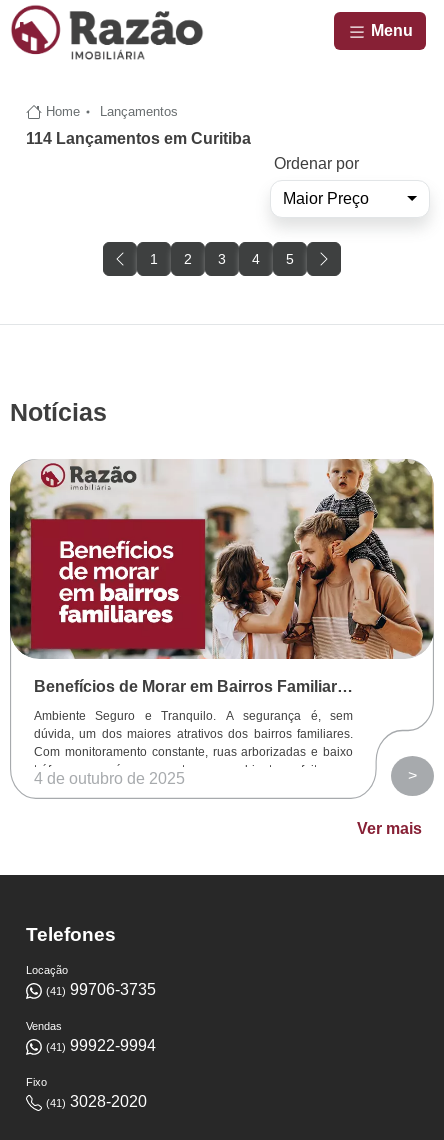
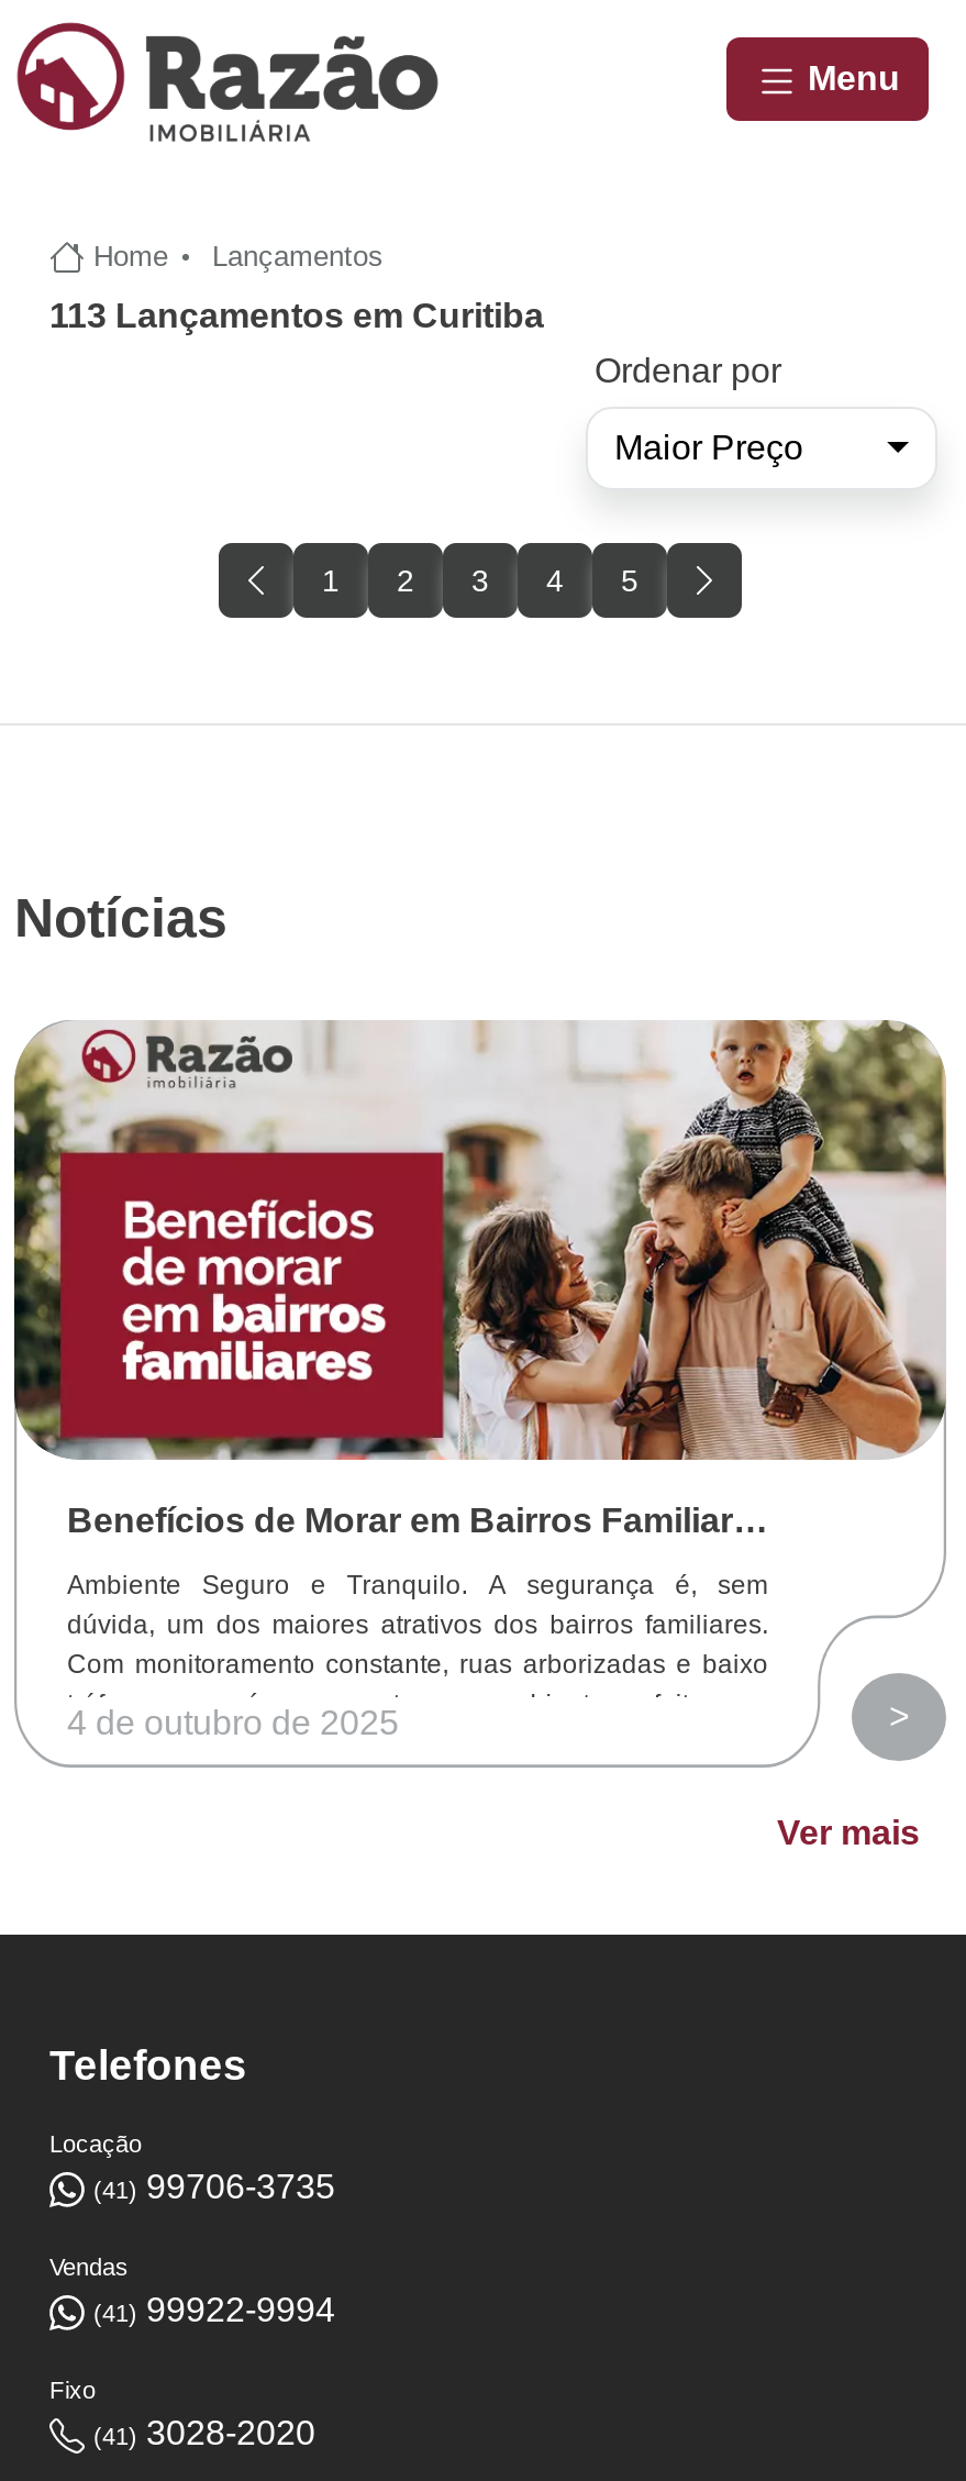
[26,130,251,147] 114 Lançamentos em Curitiba -> [49,297,544,334] 113 Lançamentos em Curitiba

